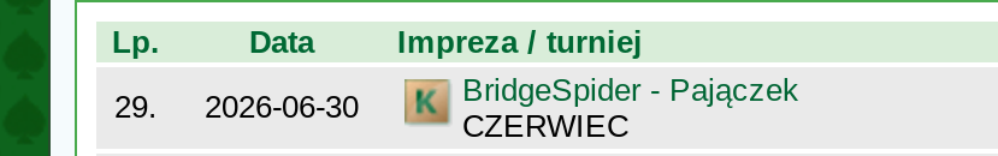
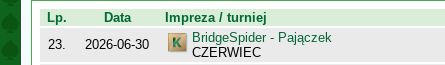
[114,89,359,125] 29. 2026-06-30 -> [47,37,149,52] 23. 2026-06-30

